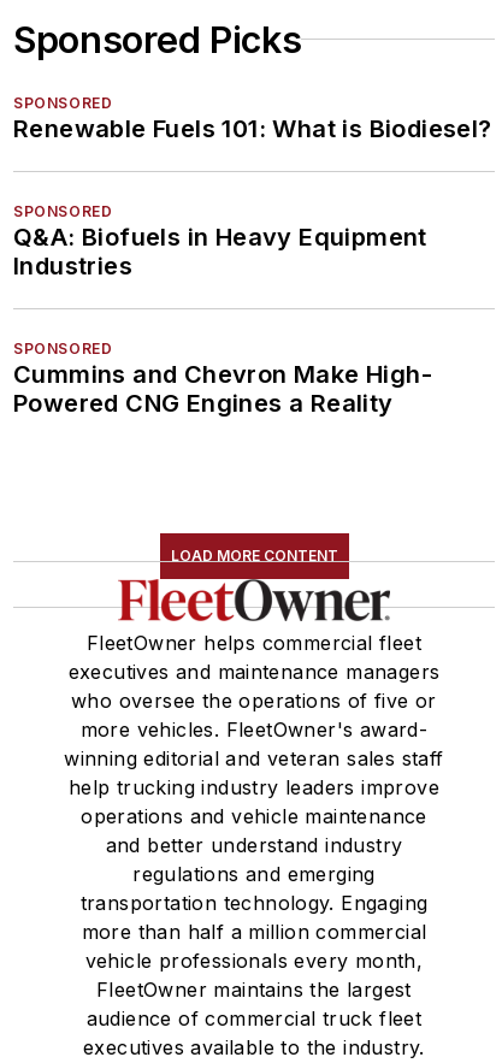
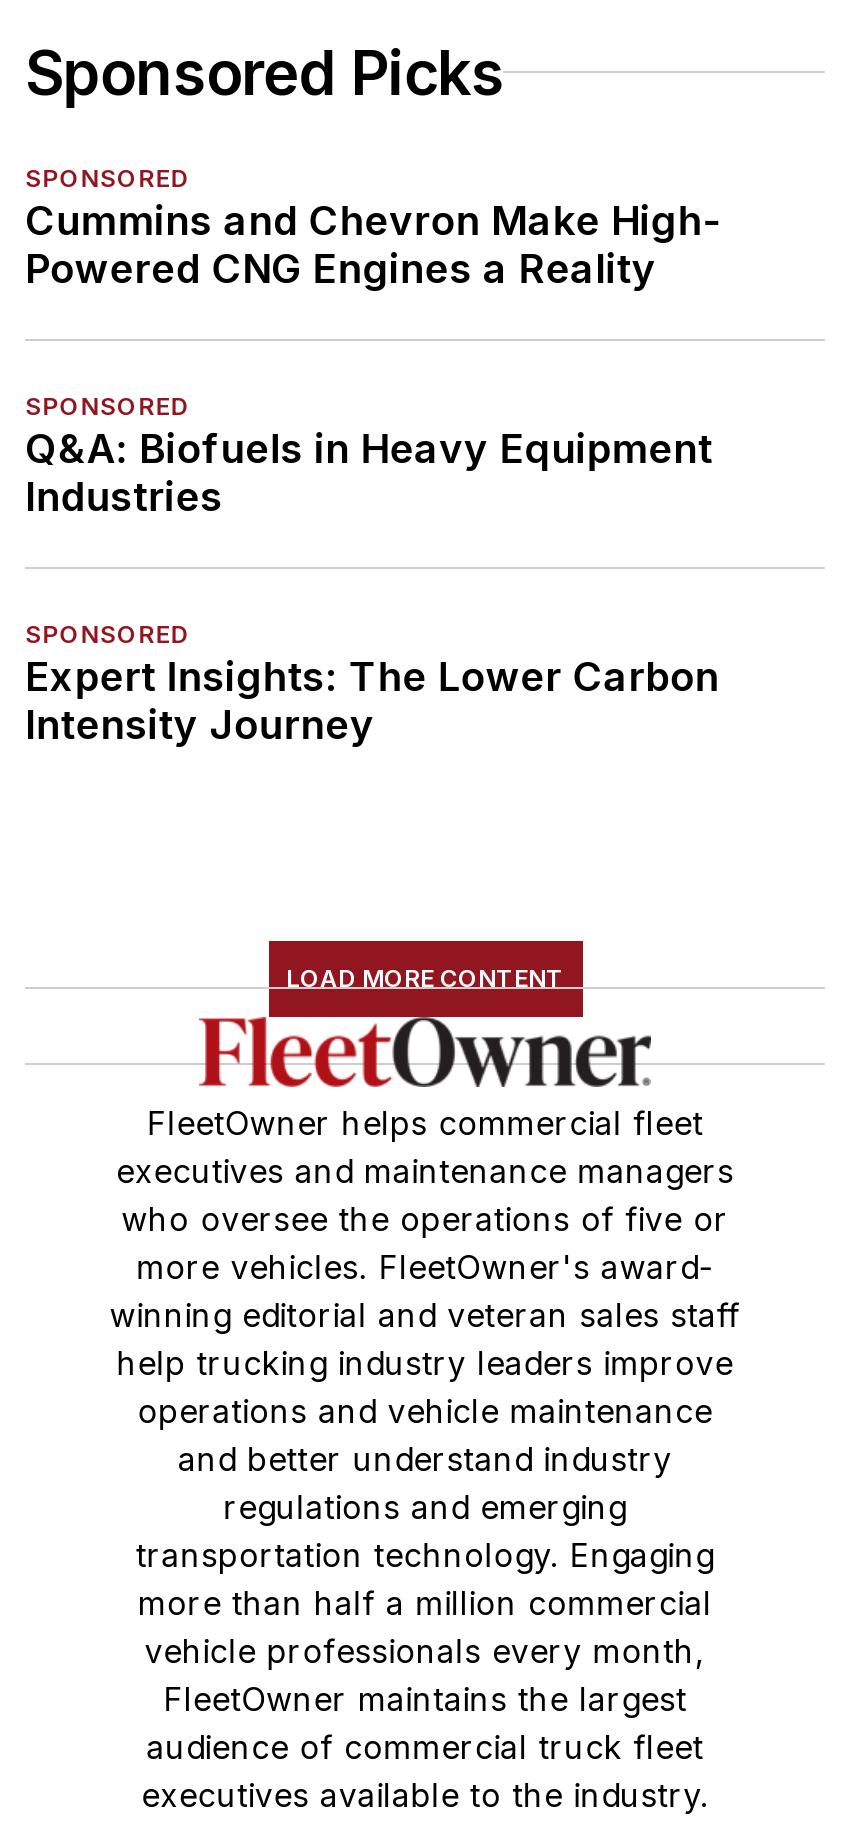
[13,114,492,143] Renewable Fuels 101: What is Biodiesel? -> none
moved [13,360,432,417] -> [25,197,721,293]: Cummins and Chevron Make High- | Powered CNG Engines a Reality
none -> [25,653,719,749] Expert Insights: The Lower Carbon | Intensity Journey

